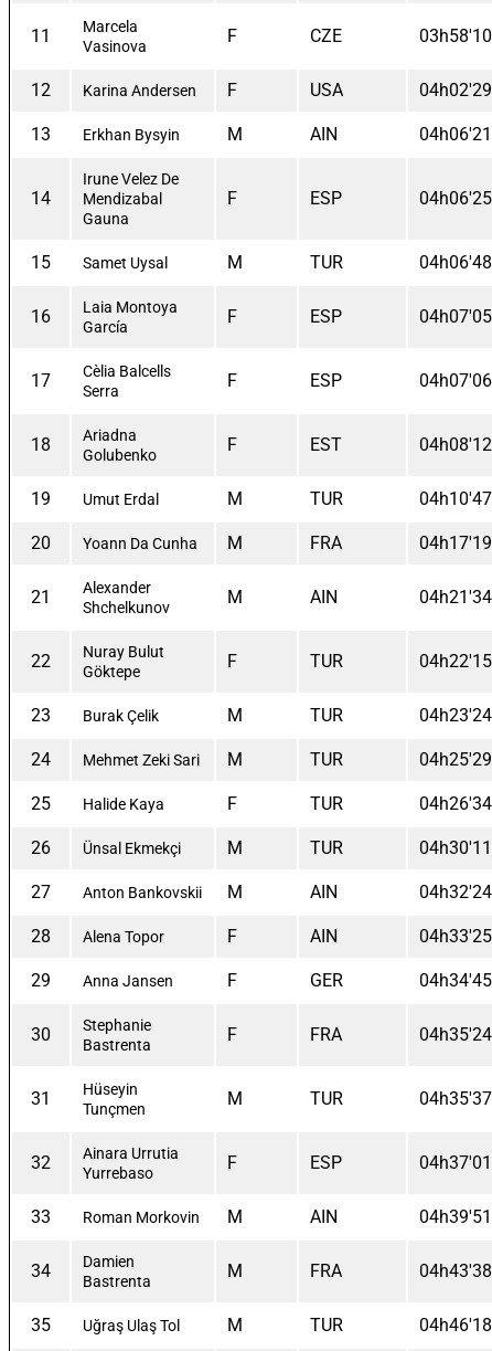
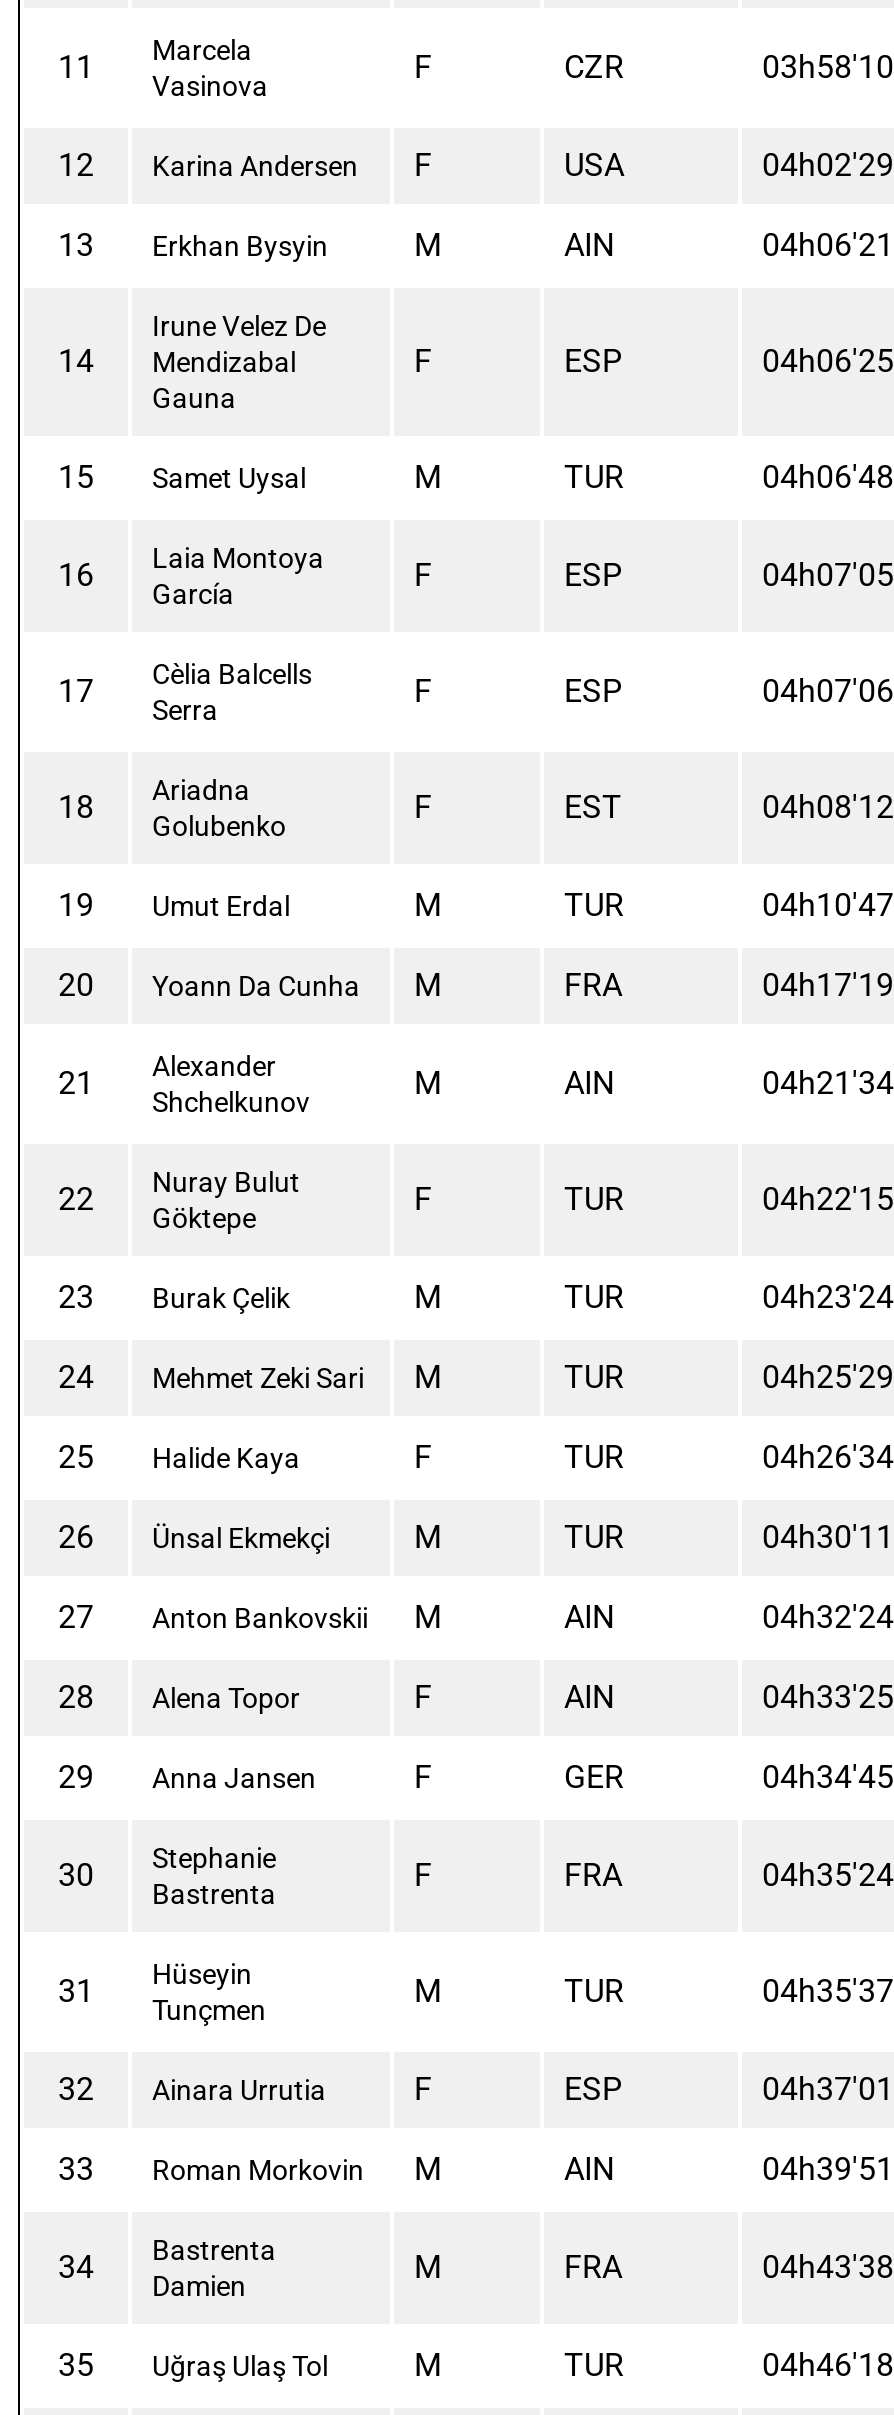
[310,25,342,46] CZE -> [564,47,624,85] CZR
[83,1164,153,1182] Yurrebaso -> none
none -> [152,2233,276,2265] Bastrenta
[83,1272,151,1290] Bastrenta -> none

